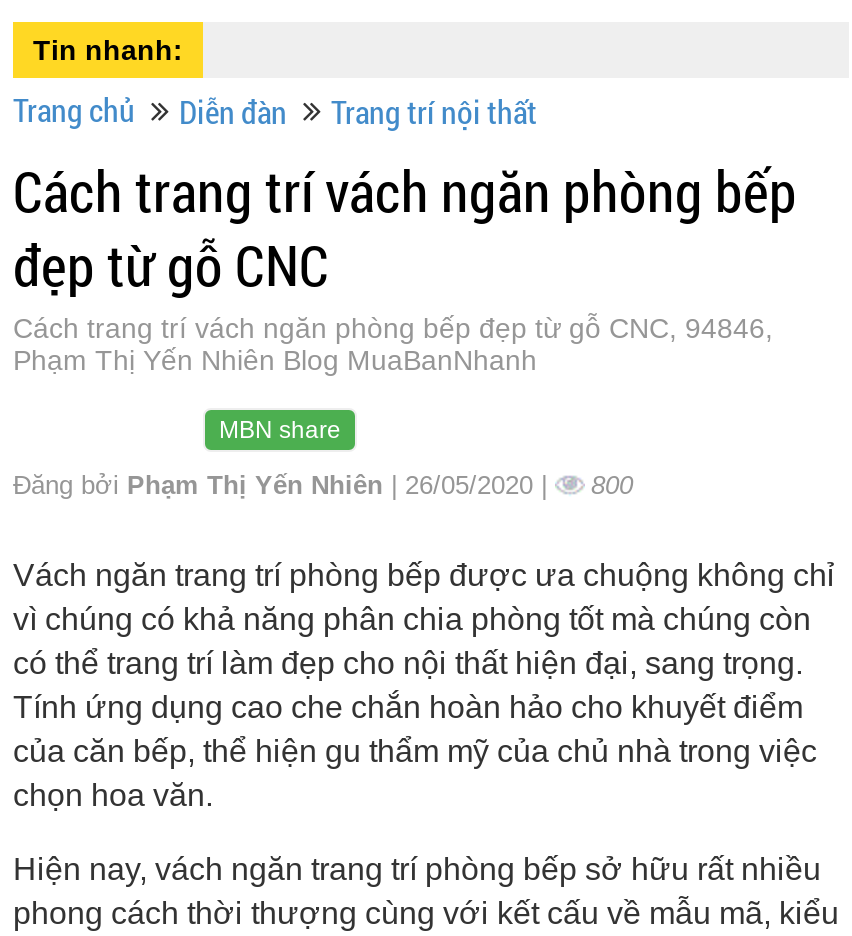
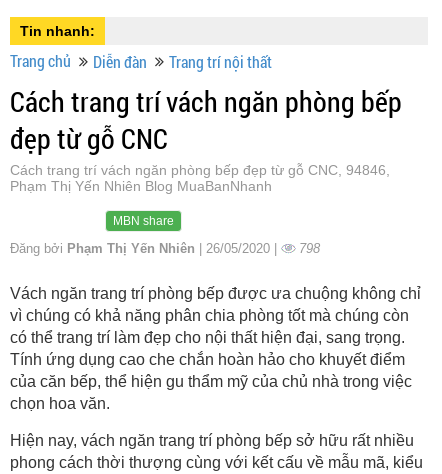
[591,469,633,499] 800 -> [299,240,320,255] 798

